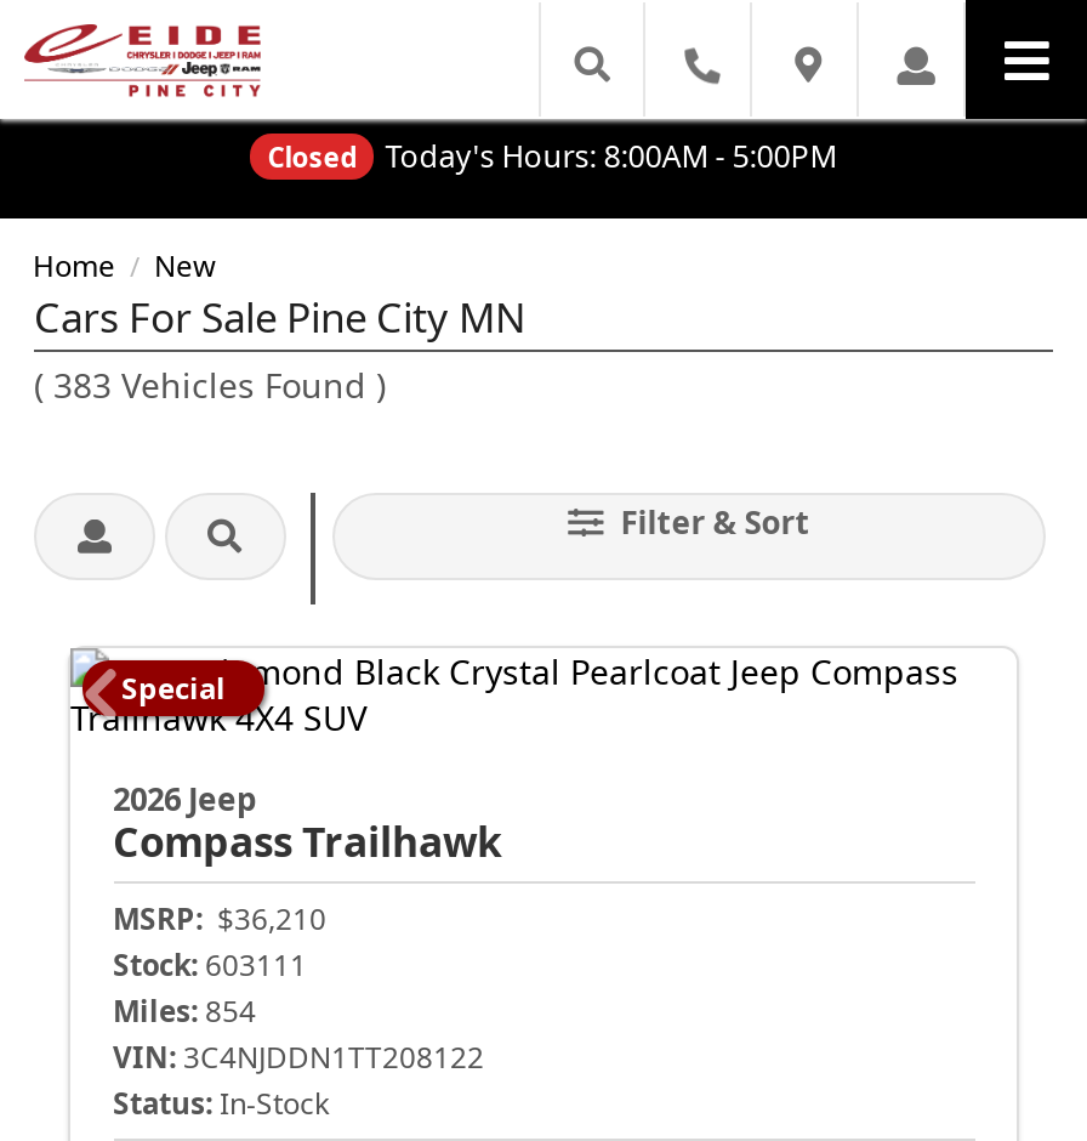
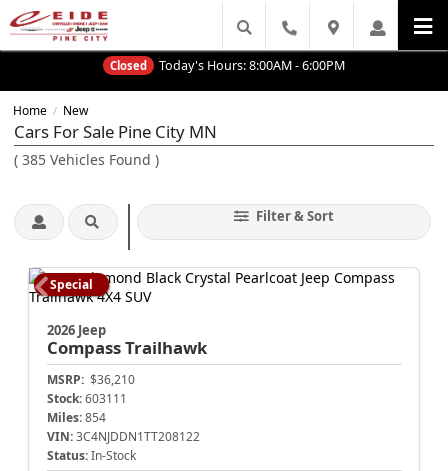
[385,135,837,177] Today's Hours: 8:00AM - 5:00PM -> [159,57,345,74] Today's Hours: 8:00AM - 6:00PM
[34,361,386,407] (383 Vehicles Found) -> [14,150,159,169] (385 Vehicles Found)

